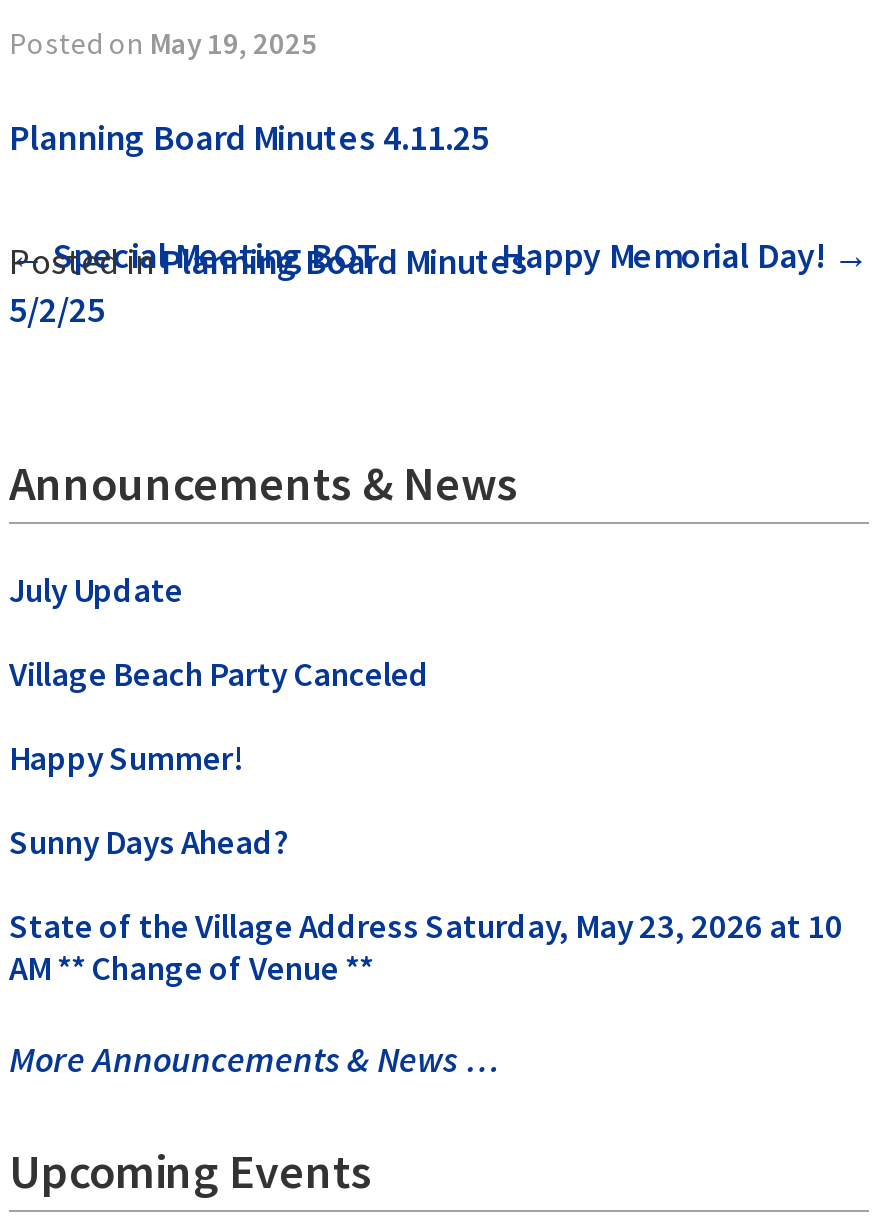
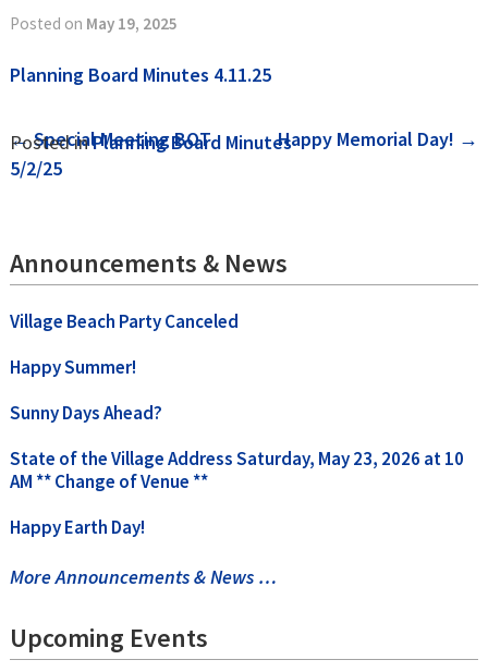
[9,568,183,612] July Update -> none
moved [9,652,843,990] -> [10,309,464,493]: Village Beach Party Canceled | Happy Summer! | Sunny Days Ahead? | State of the Village Address Saturday, May 23, 2026 at 10 | AM ** Change of Venue **
none -> [10,515,145,539] Happy Earth Day!

